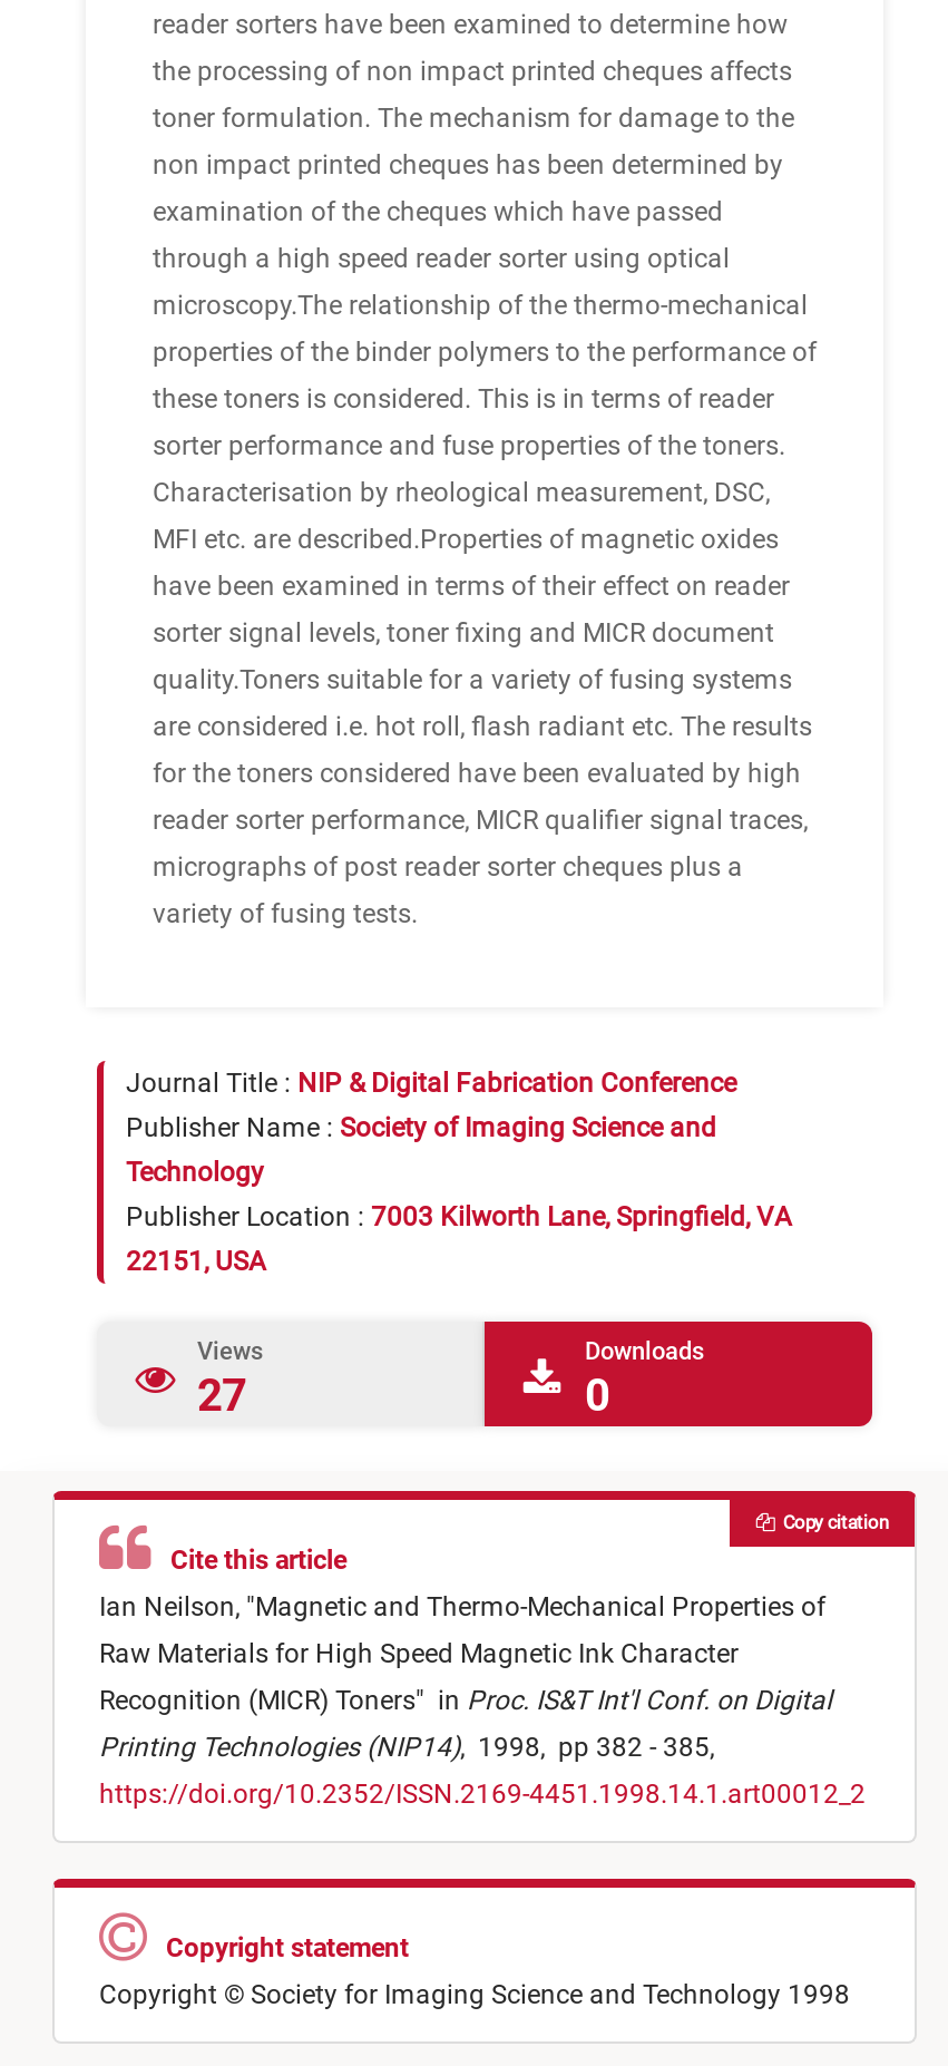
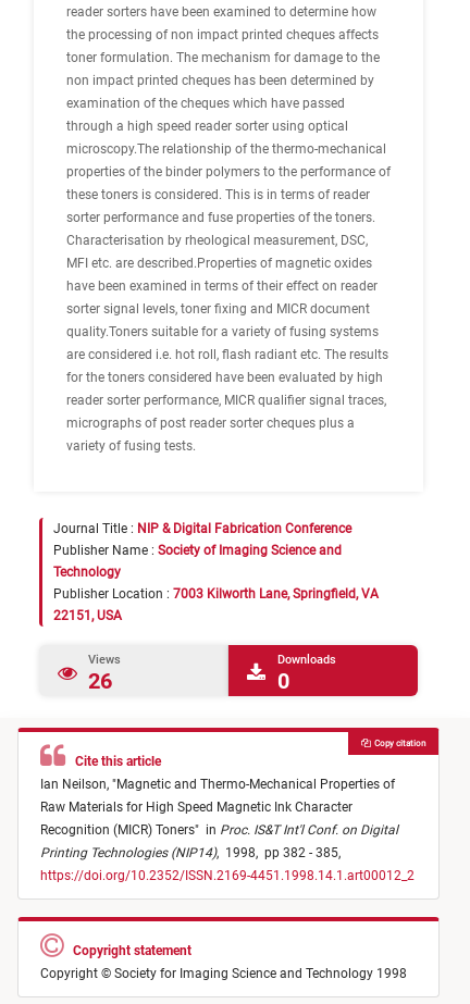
[197,1368,246,1422] 27 -> [88,668,112,694] 26

